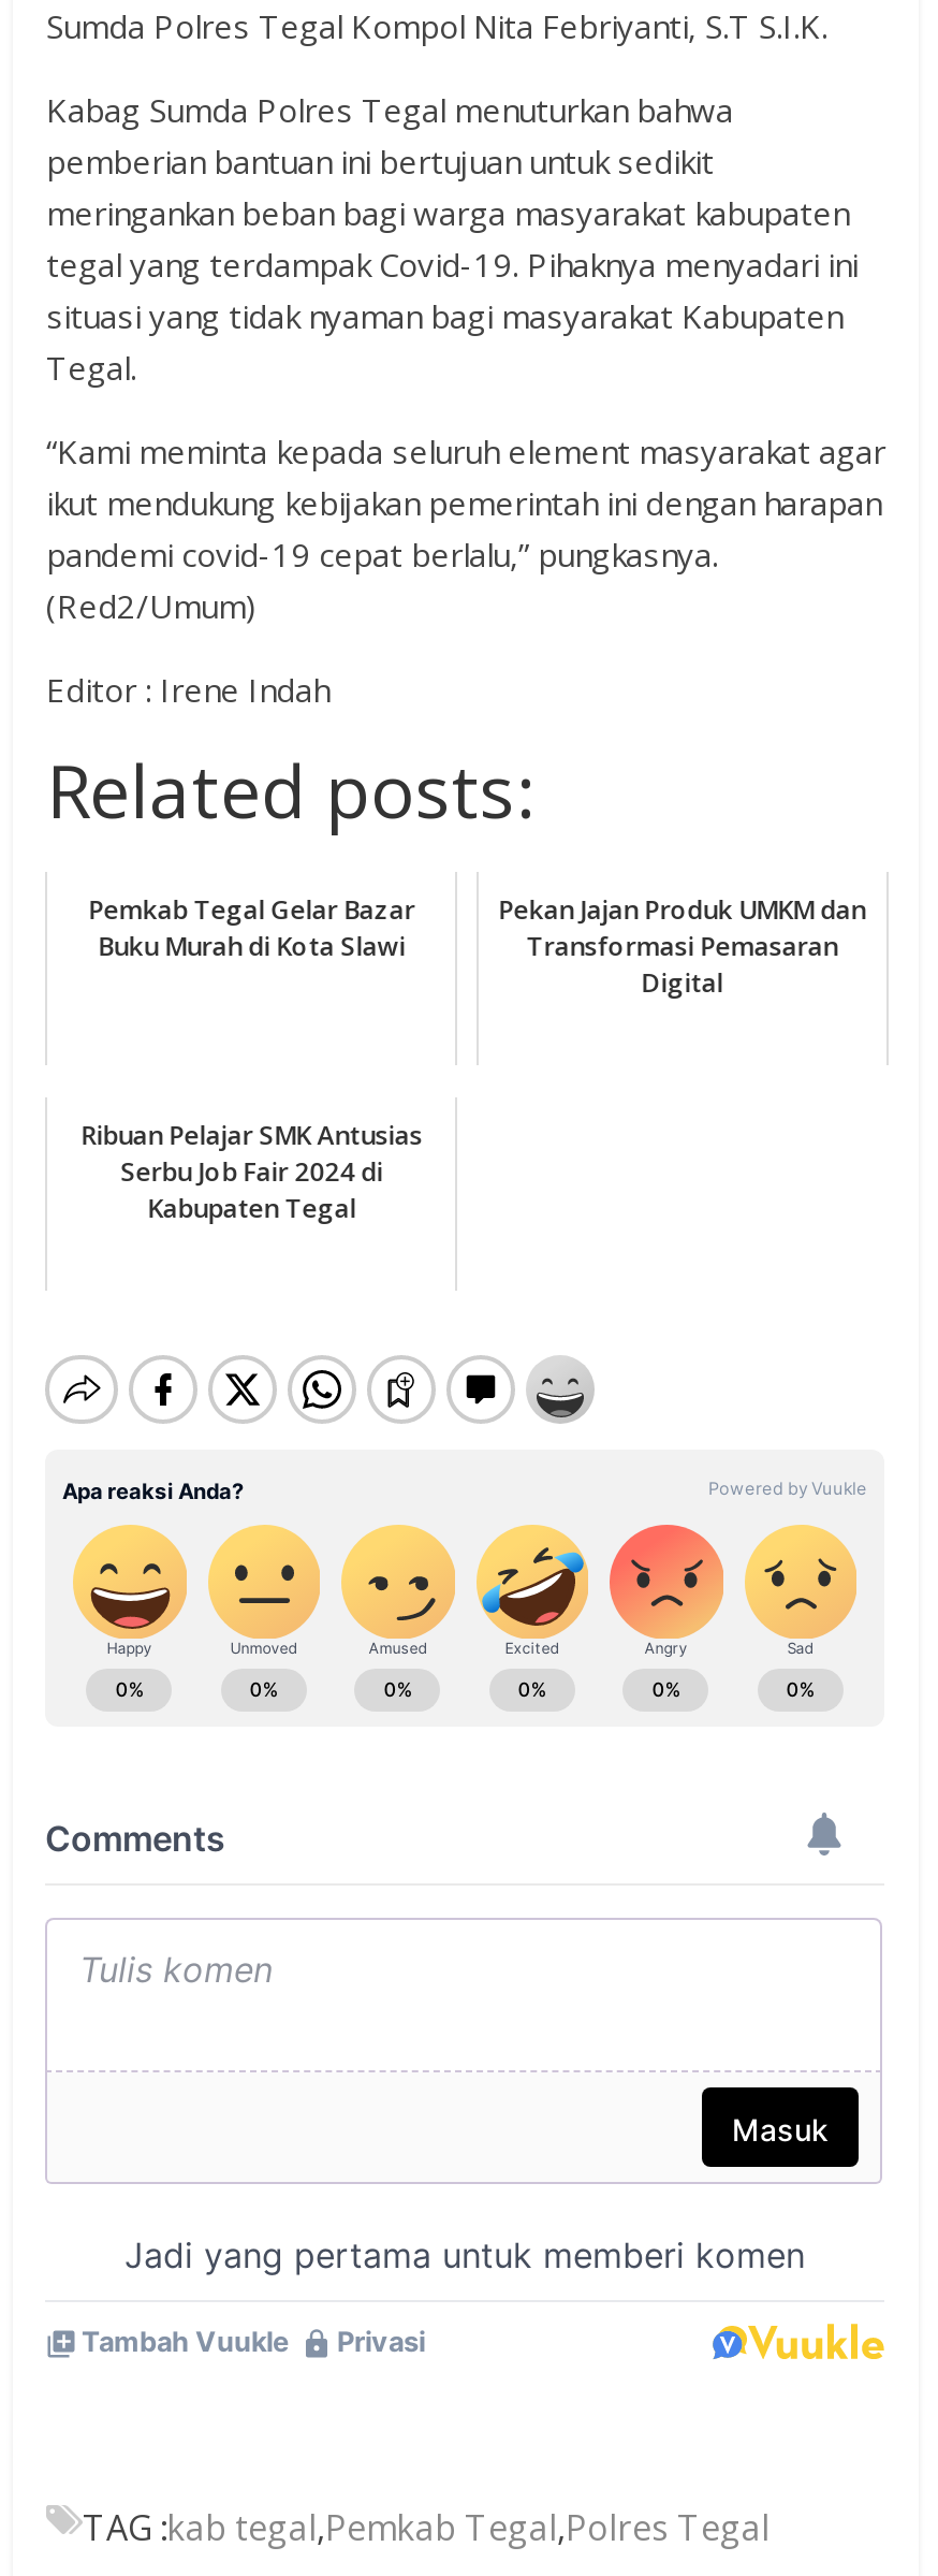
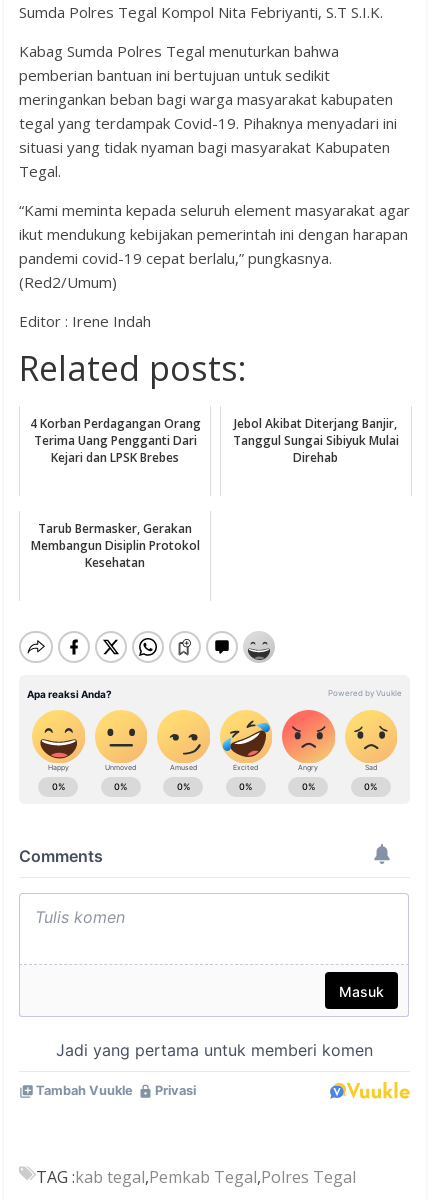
[88,892,415,965] Pemkab Tegal Gelar Bazar | Buku Murah di Kota Slawi -> [30,415,201,466] 4 Korban Perdagangan Orang | Terima Uang Pengganti Dari | Kejari dan LPSK Brebes
[498,892,865,1002] Pekan Jajan Produk UMKM dan | Transformasi Pemasaran | Digital -> [233,415,399,466] Jebol Akibat Diterjang Banjir, | Tanggul Sungai Sibiyuk Mulai | Direhab
[81,1118,422,1227] Ribuan Pelajar SMK Antusias | Serbu Job Fair 2024 di | Kabupaten Tegal -> [31,520,200,571] Tarub Bermasker, Gerakan | Membangun Disiplin Protokol | Kesehatan

